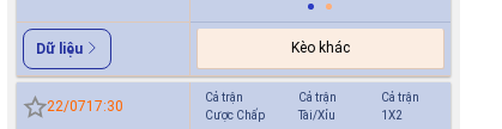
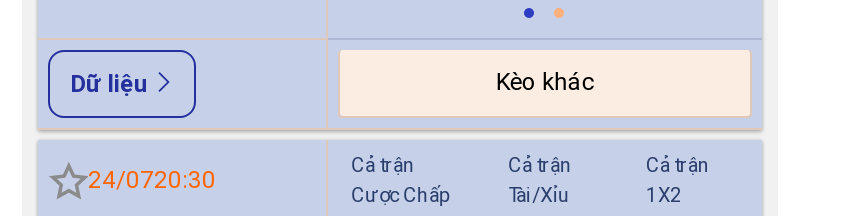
[47,97,123,114] 22/0717:30 -> [88,165,216,193] 24/0720:30

